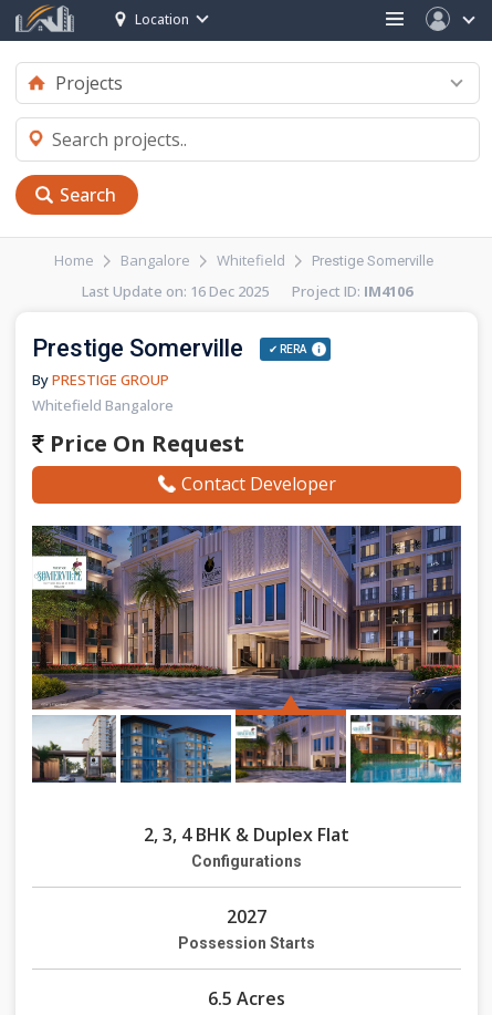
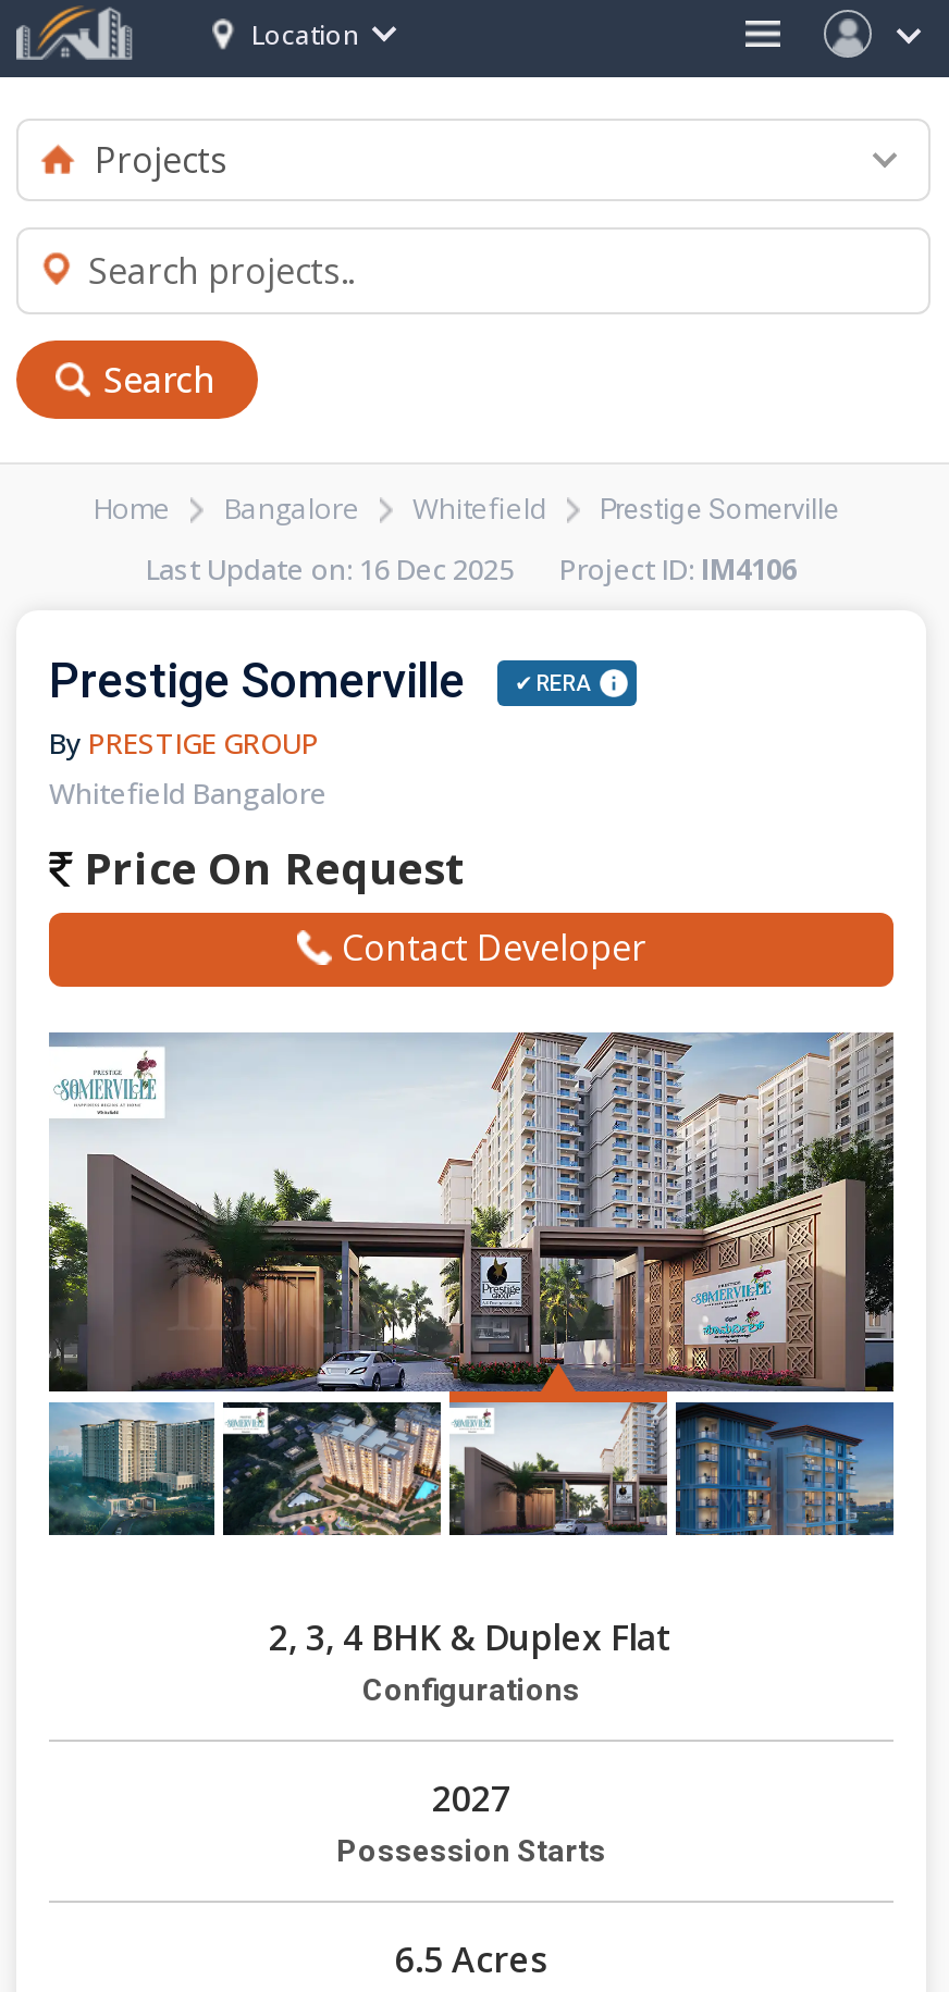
[31,525,462,784] [image] -> [47,1030,896,1537] [image]

